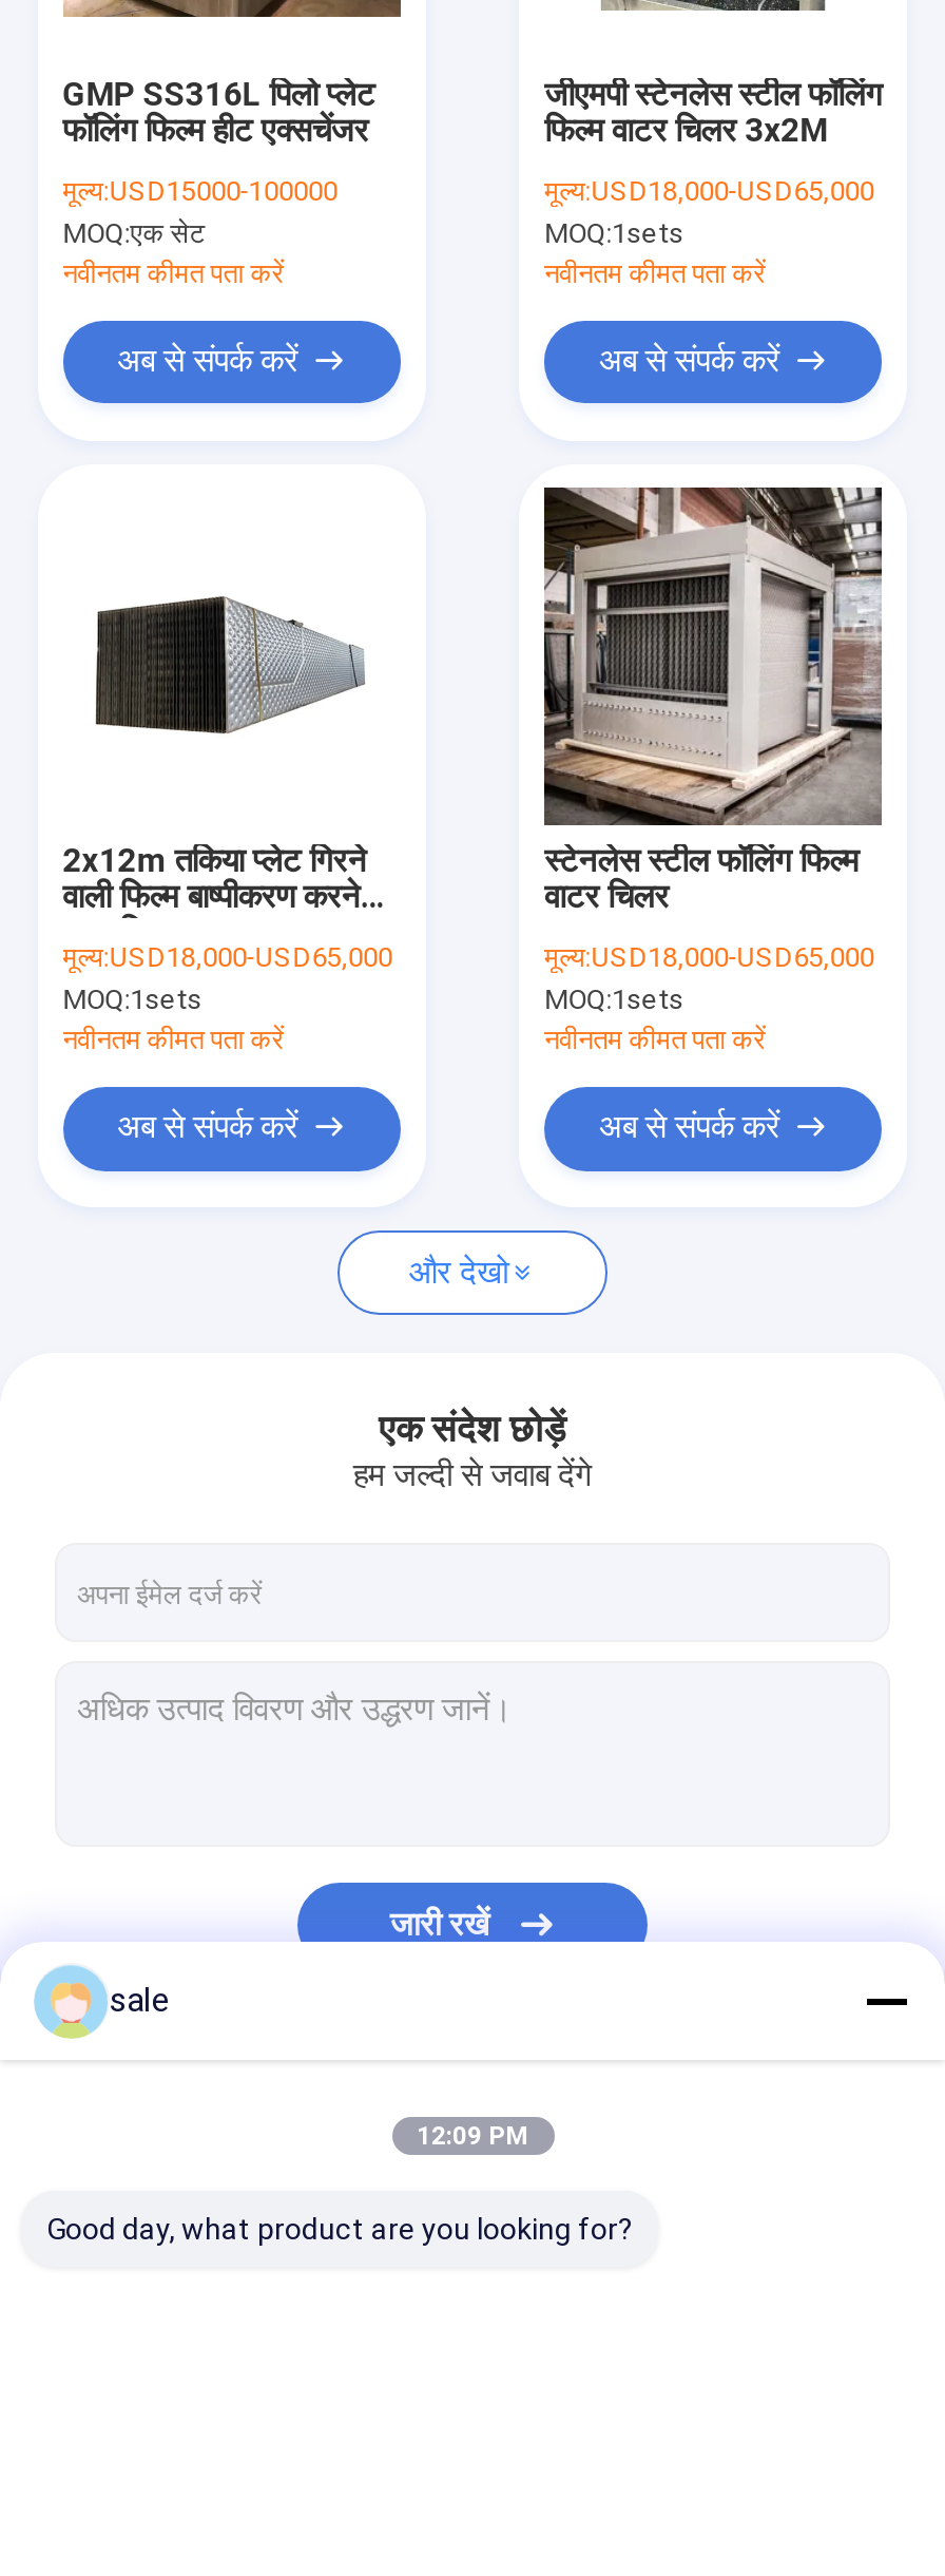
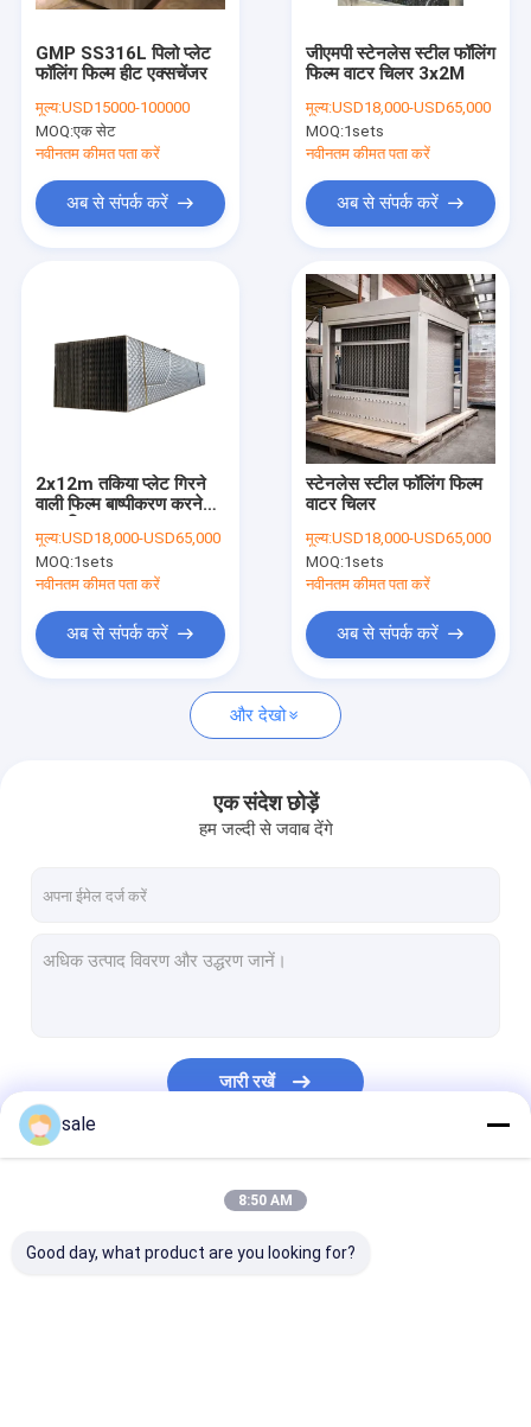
[417,2121,528,2151] 12:09 PM -> [238,1192,293,1209] 8:50 AM

